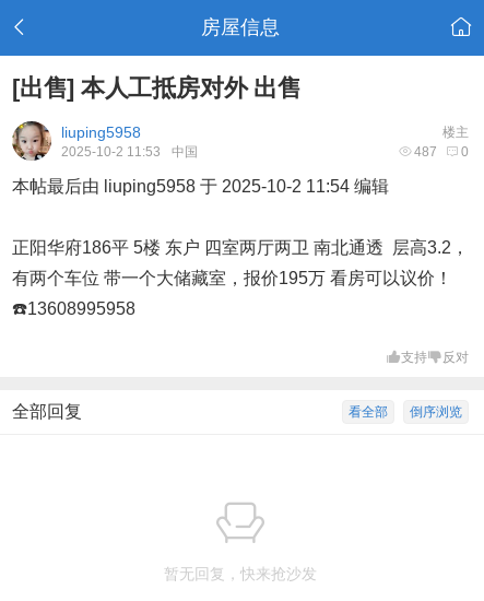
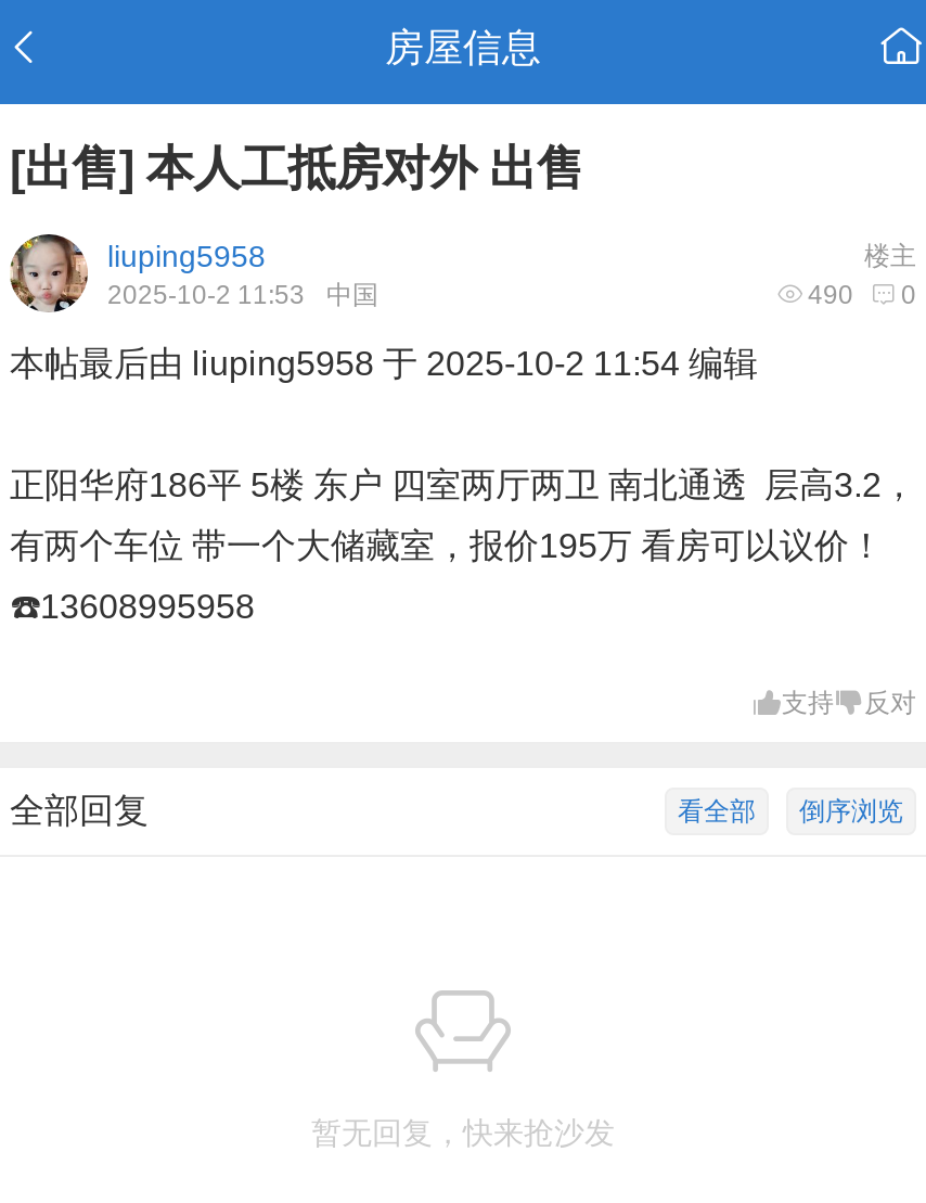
[414,144,469,160] 487 0 -> [808,280,916,310] 490 0

